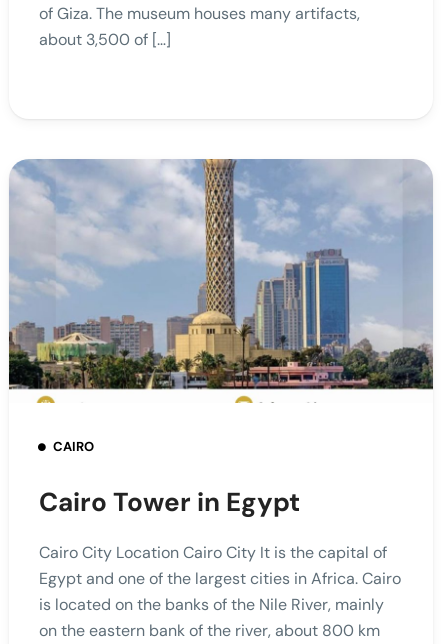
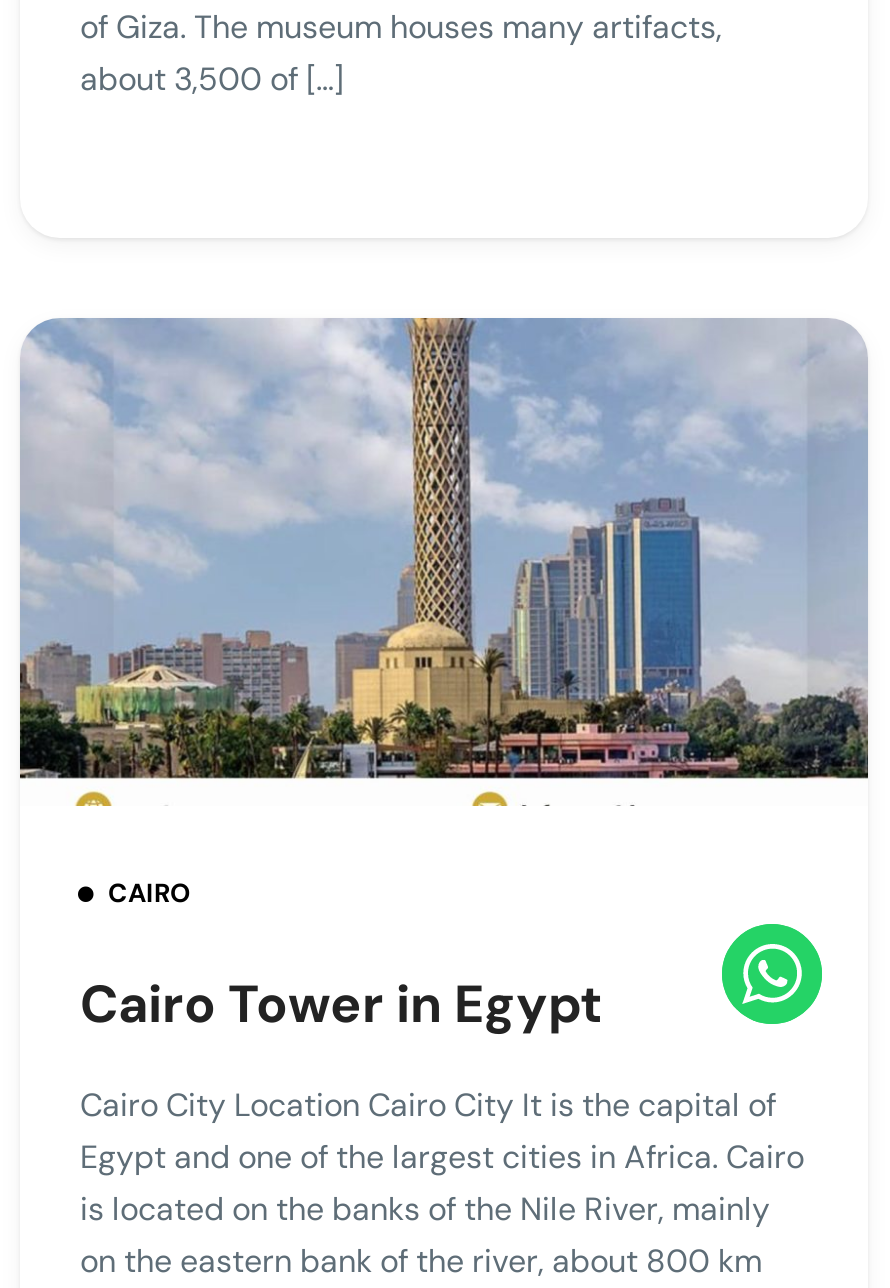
none -> [720,922,824,1026] [image]

